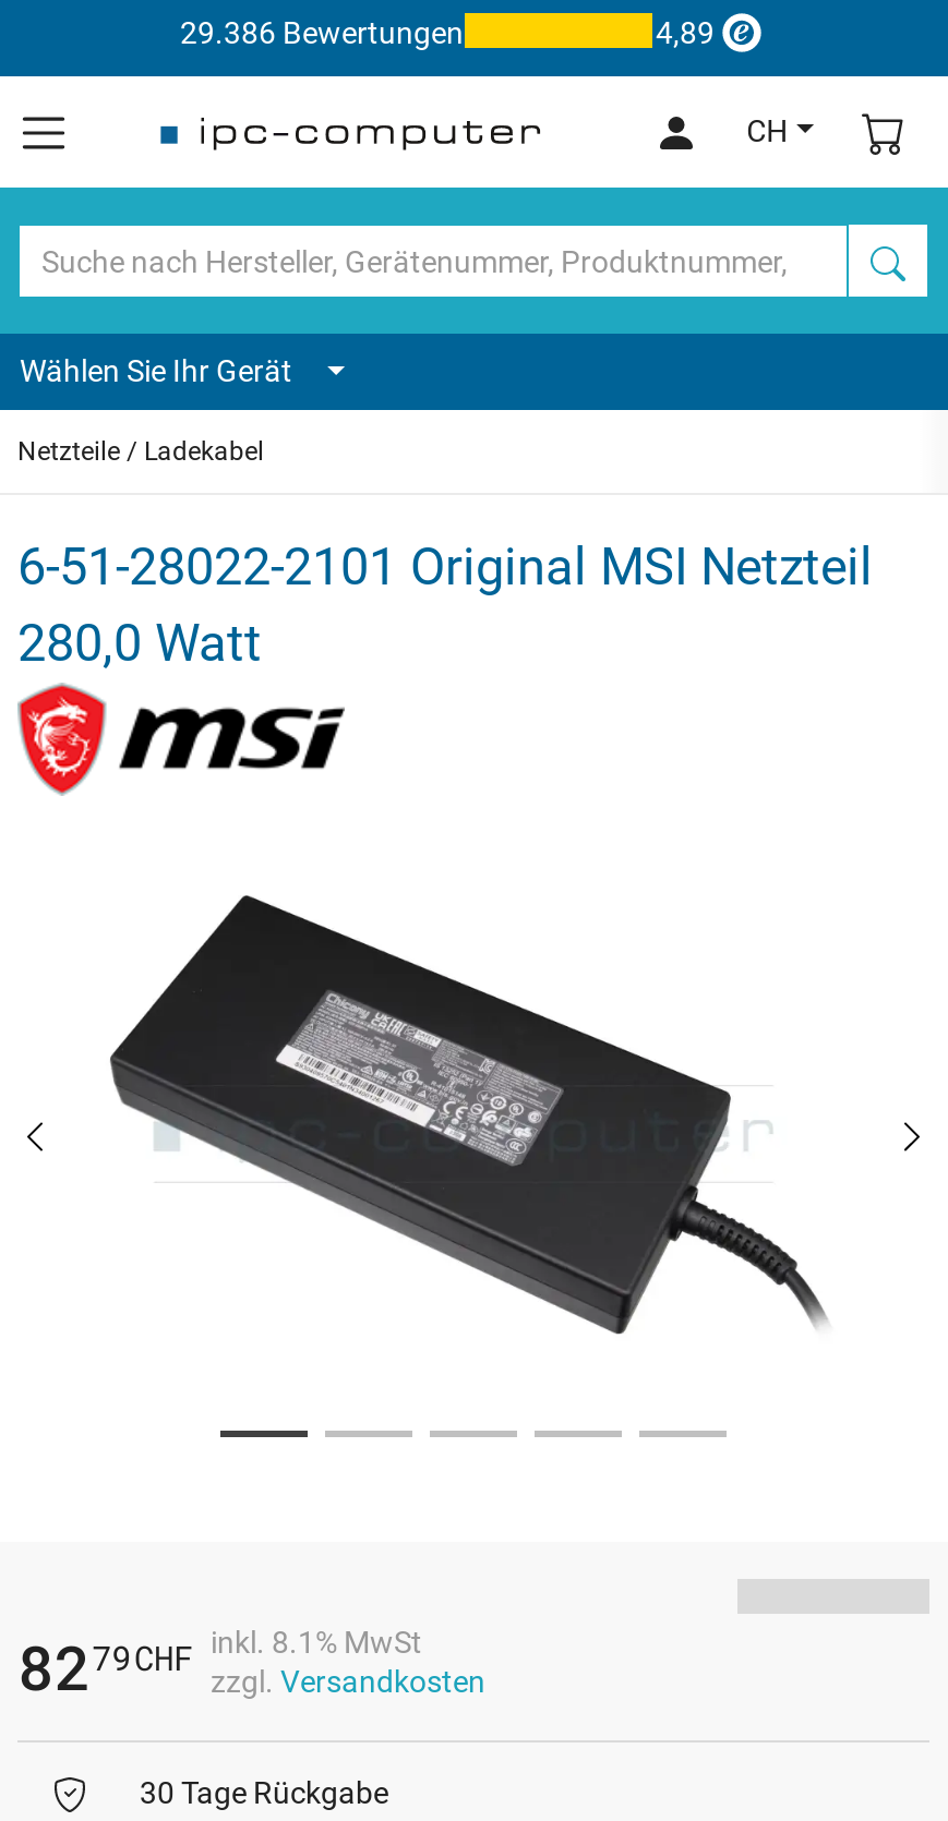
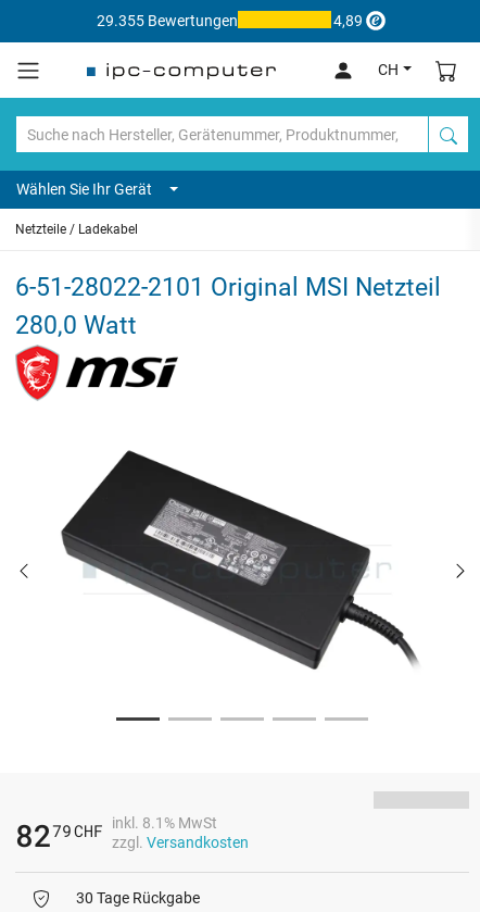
[180,14,464,49] 29.386 Bewertungen -> [96,11,237,29] 29.355 Bewertungen

